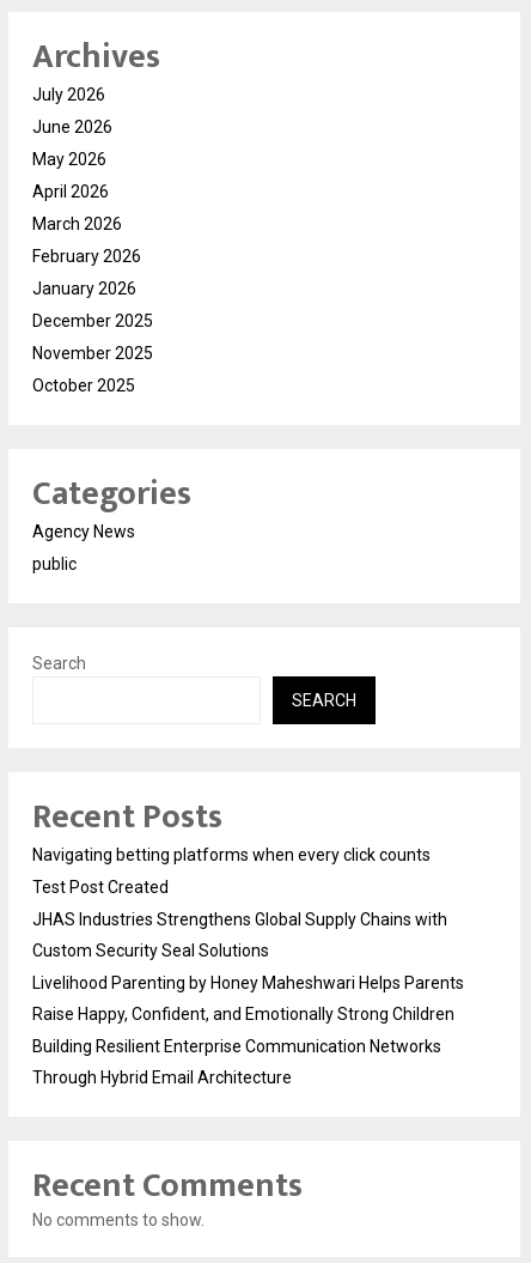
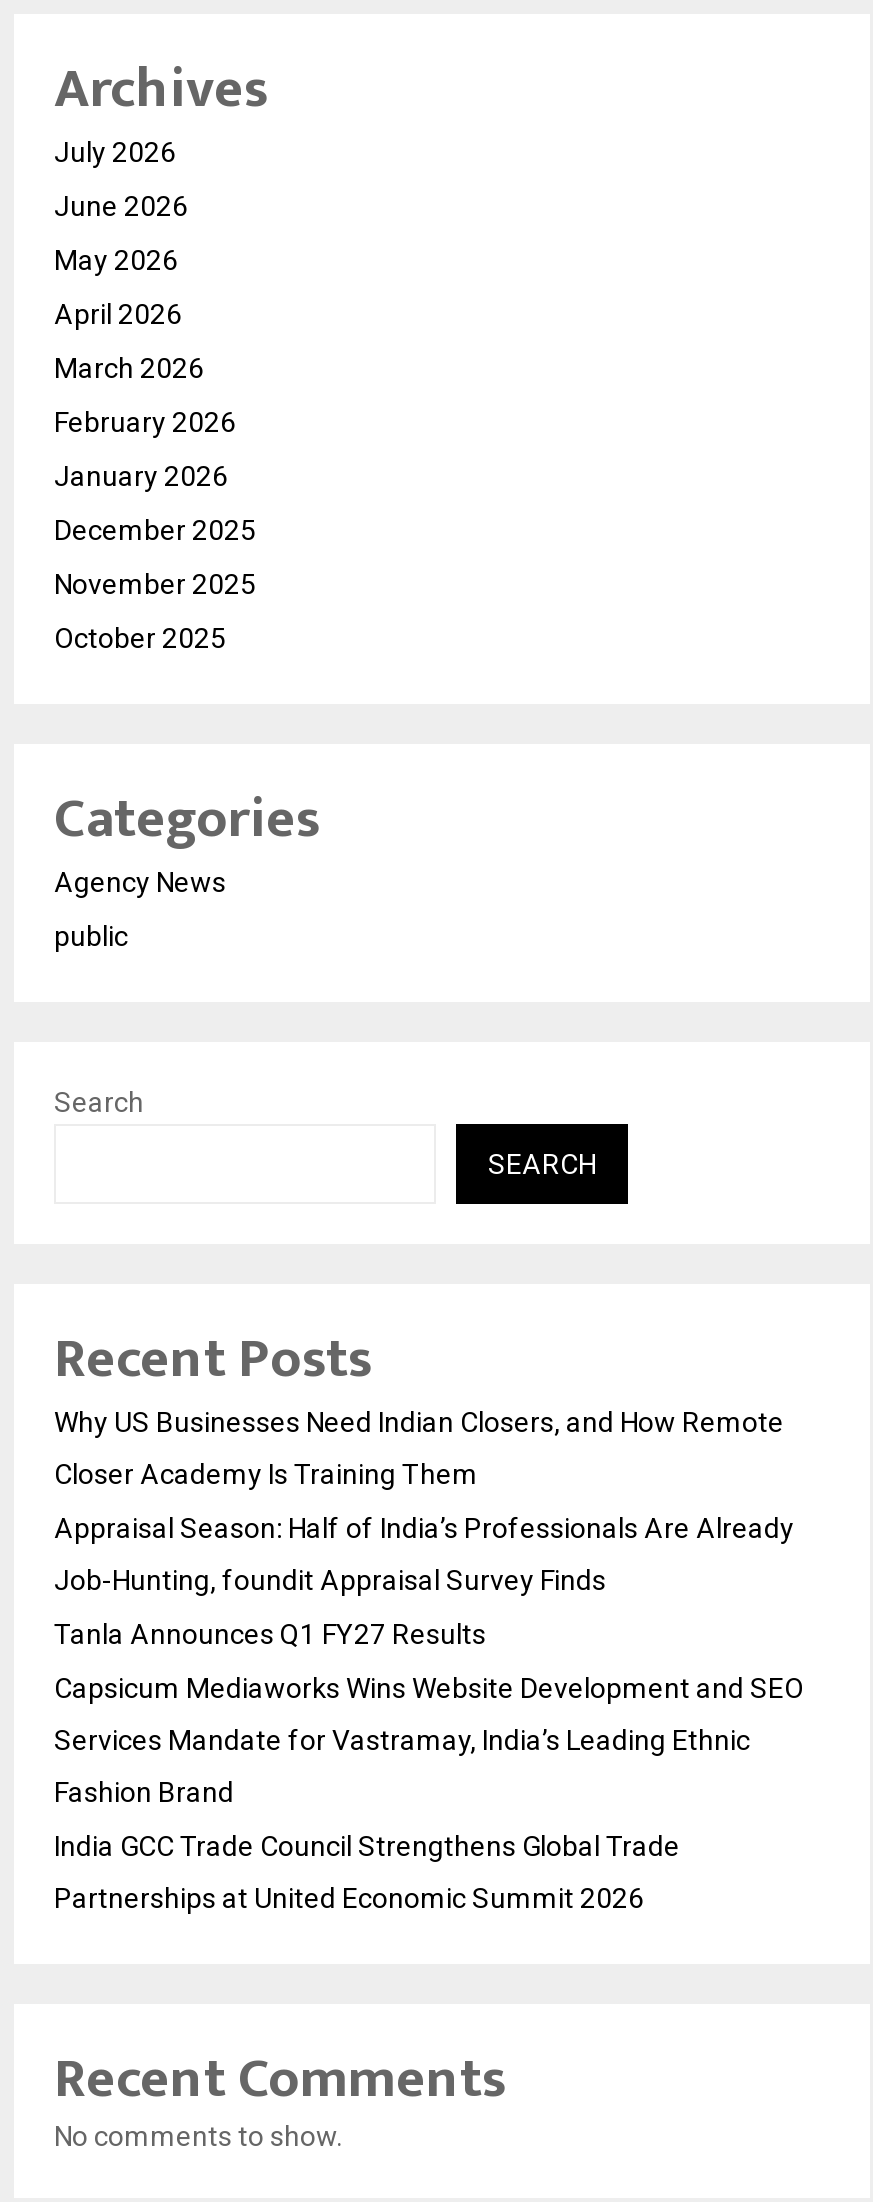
[32,846,464,1087] Navigating betting platforms when every click counts | Test Post Created | JHAS Industries Strengthens Global Supply Chains with | Custom Security Seal Solutions | Livelihood Parenting by Honey Maheshwari Helps Parents | Raise Happy, Confident, and Emotionally Strong Children | Building Resilient Enterprise Communication Networks | Through Hybrid Email Architecture -> [54,1407,804,1915] Why US Businesses Need Indian Closers, and How Remote | Closer Academy Is Training Them | Appraisal Season: Half of India’s Professionals Are Already | Job-Hunting, foundit Appraisal Survey Finds | Tanla Announces Q1 FY27 Results | Capsicum Mediaworks Wins Website Development and SEO | Services Mandate for Vastramay, India’s Leading Ethnic | Fashion Brand | India GCC Trade Council Strengthens Global Trade | Partnerships at United Economic Summit 2026

